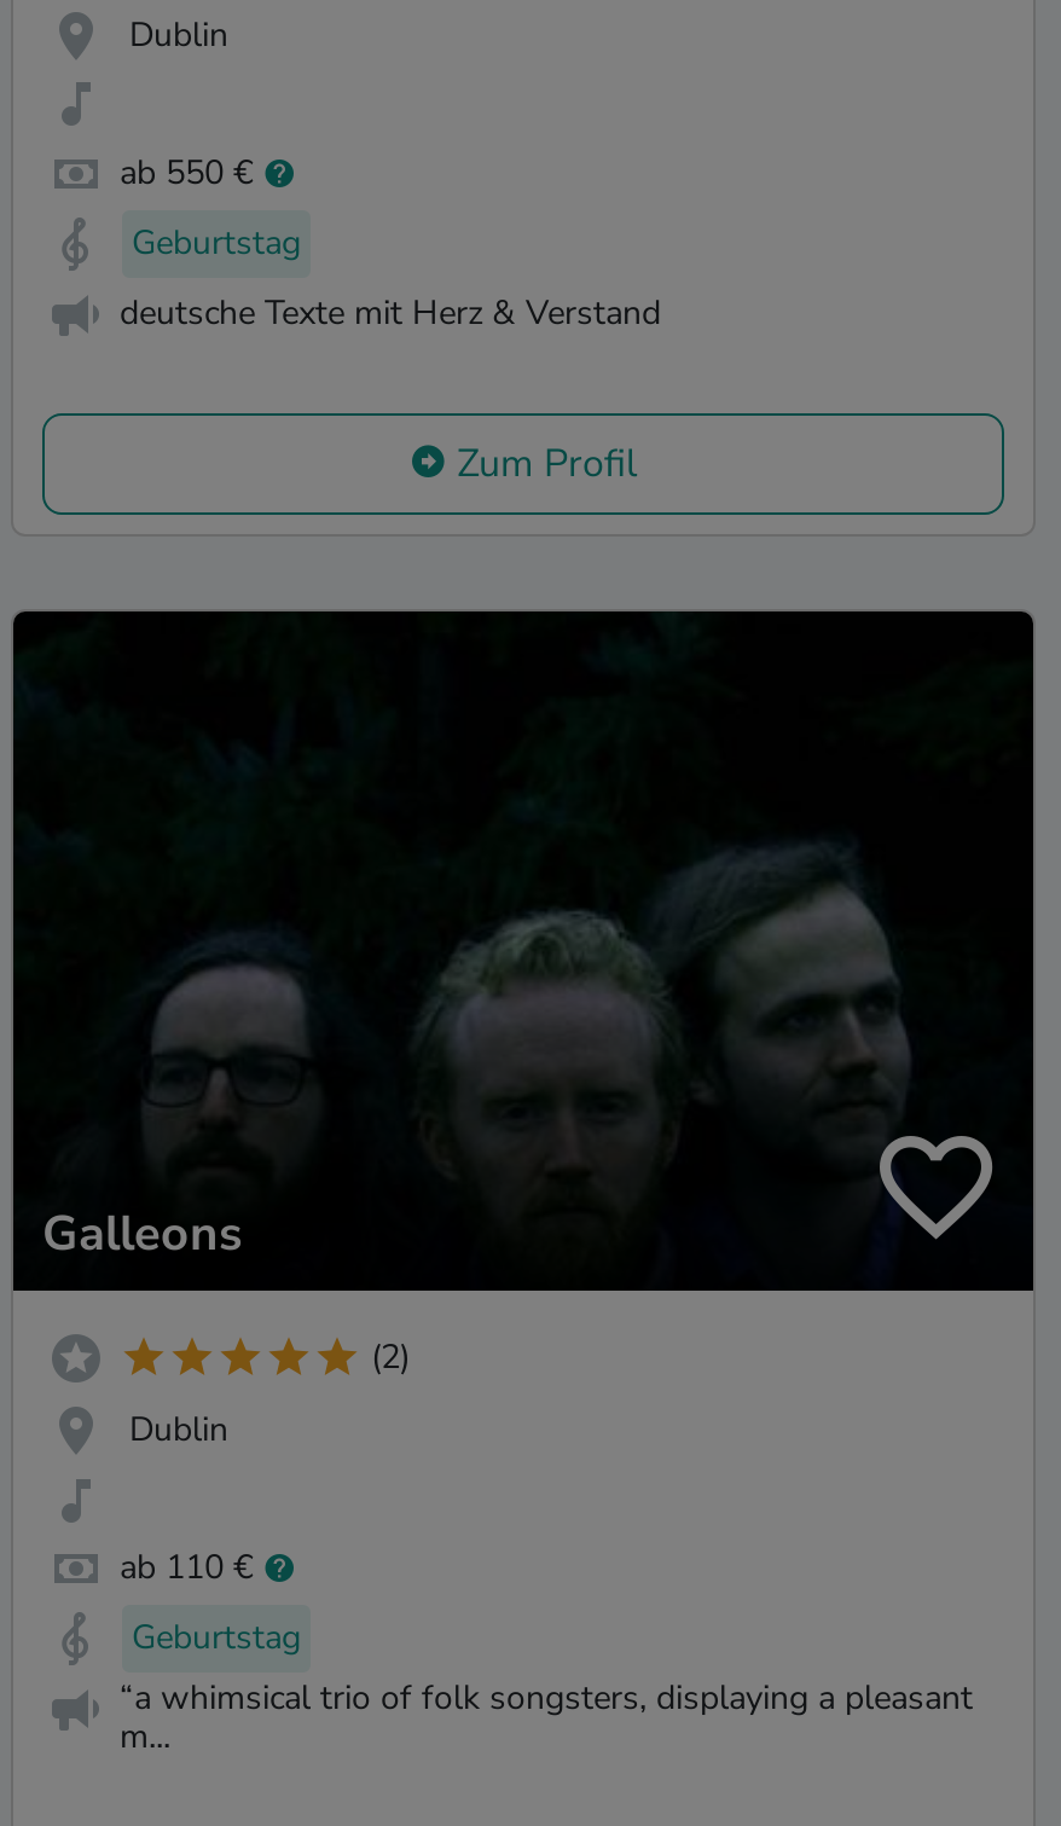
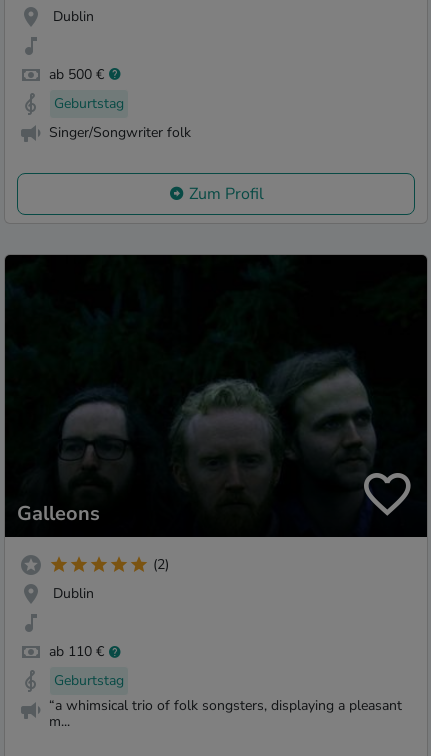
[120,151,253,197] ab 550 € -> [49,65,104,84] ab 500 €
[120,290,661,336] deutsche Texte mit Herz & Verstand -> [49,122,191,141] Singer/Songwriter folk

